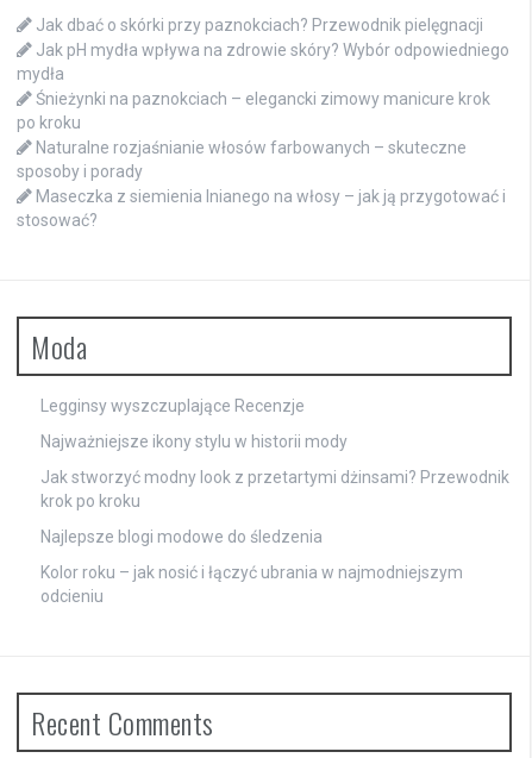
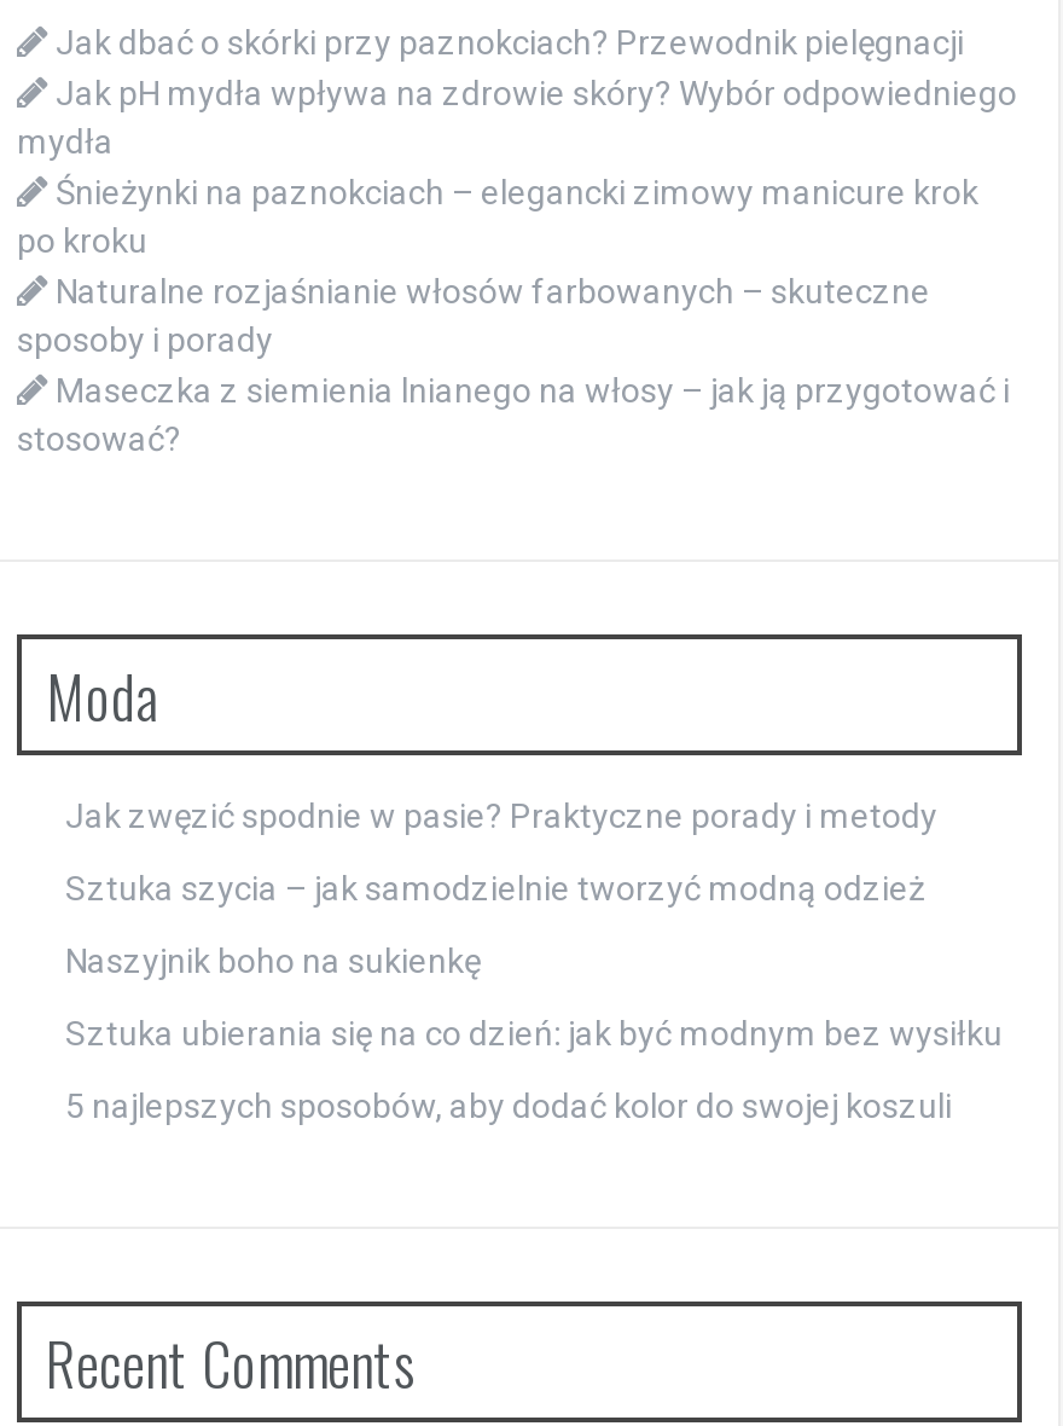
[40,396,305,415] Legginsy wyszczuplające Recenzje -> [65,796,937,835] Jak zwęzić spodnie w pasie? Praktyczne porady i metody
[40,432,348,451] Najważniejsze ikony stylu w historii mody -> [65,869,925,908] Sztuka szycia – jak samodzielnie tworzyć modną odzież
[40,468,509,510] Jak stworzyć modny look z przetartymi dżinsami? Przewodnik | krok po kroku -> [65,941,481,980] Naszyjnik boho na sukienkę
[40,527,323,546] Najlepsze blogi modowe do śledzenia -> [65,1014,1003,1053] Sztuka ubierania się na co dzień: jak być modnym bez wysiłku
[40,563,463,606] Kolor roku – jak nosić i łączyć ubrania w najmodniejszym | odcieniu -> [65,1086,952,1125] 5 najlepszych sposobów, aby dodać kolor do swojej koszuli

